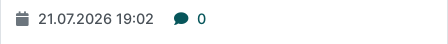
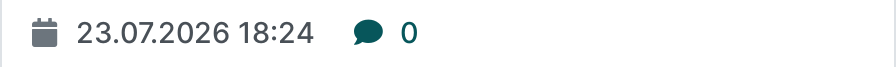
[34,10,154,27] 21.07.2026 19:02 -> [68,15,314,49] 23.07.2026 18:24

